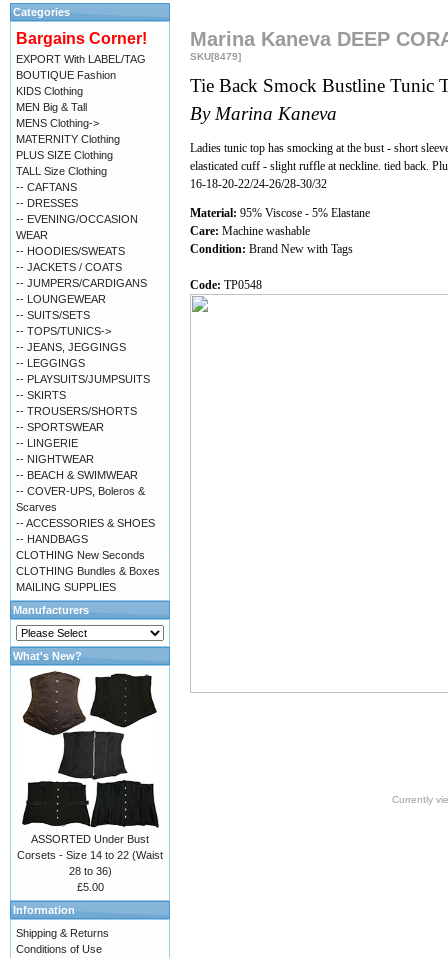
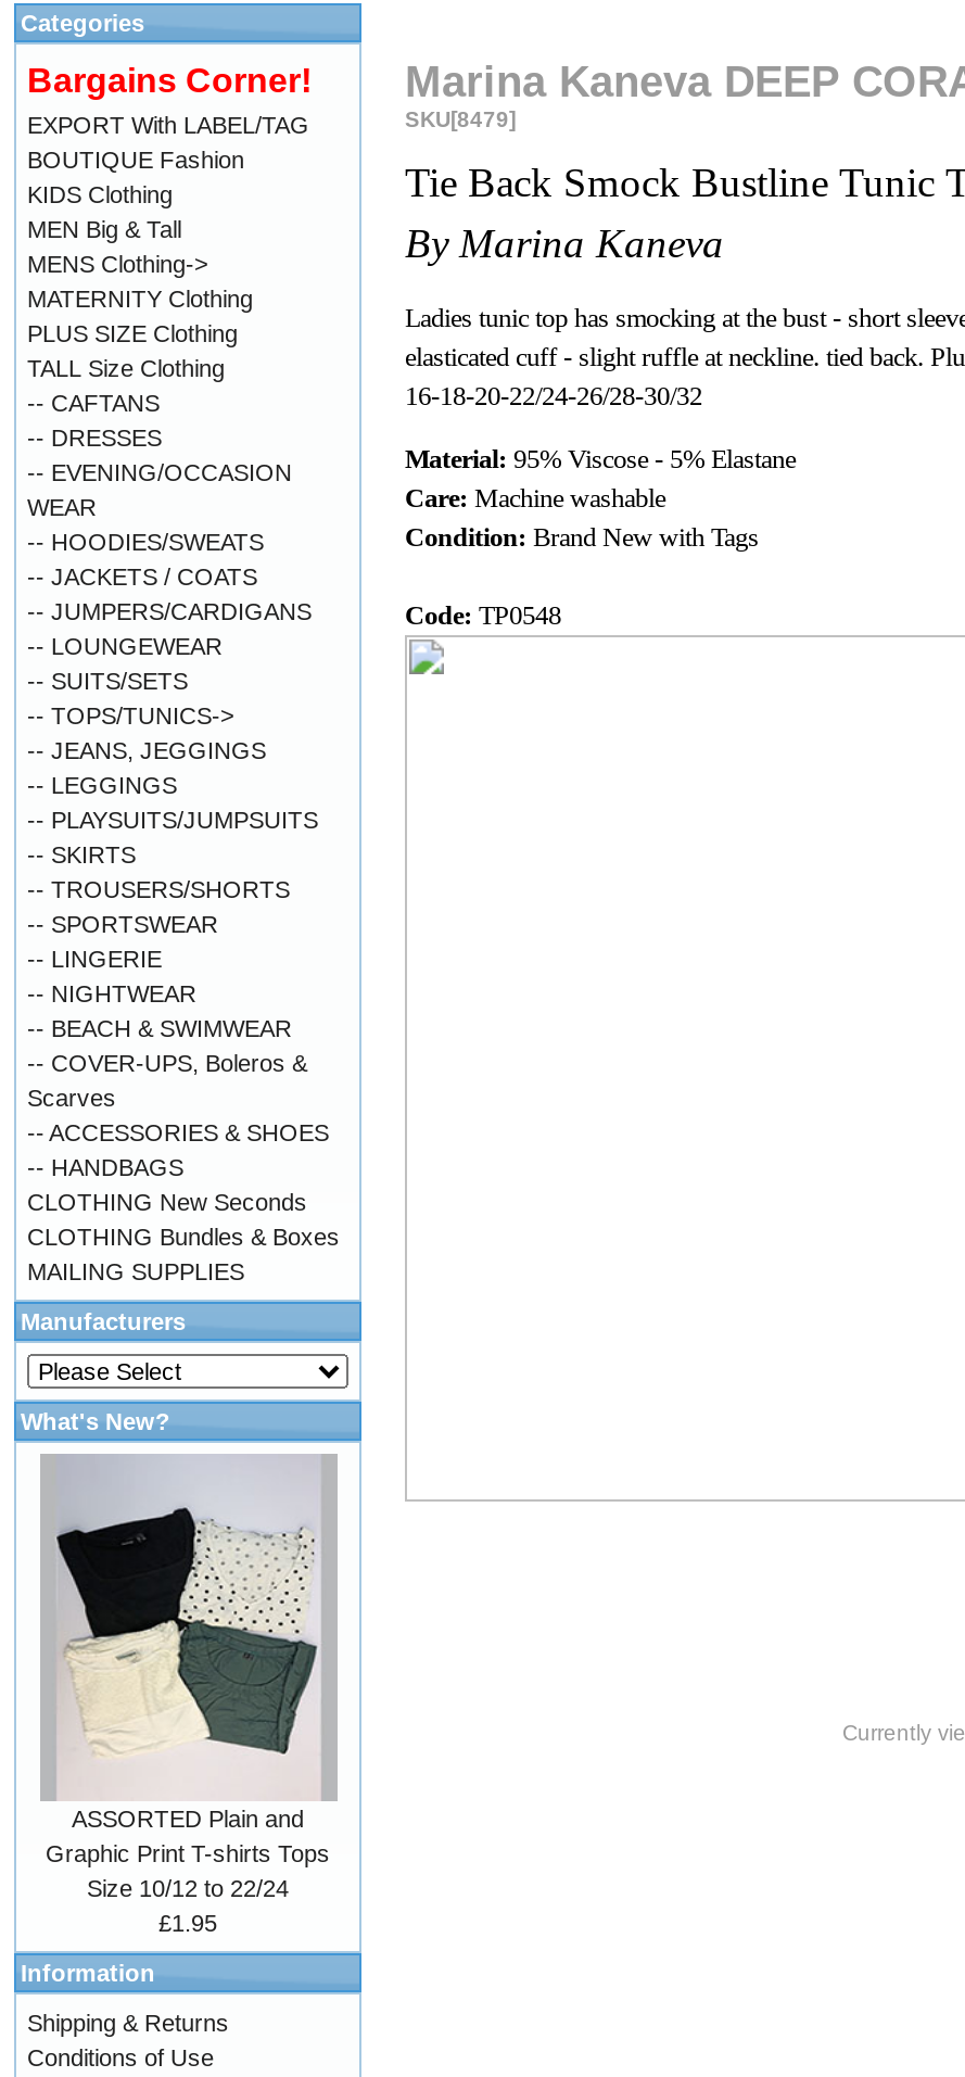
[17,671,163,893] [image] | ASSORTED Under Bust | Corsets - Size 14 to 22 (Waist | 28 to 36) | £5.00 -> [40,1454,338,1936] [image] | ASSORTED Plain and | Graphic Print T-shirts Tops | Size 10/12 to 22/24 | £1.95

